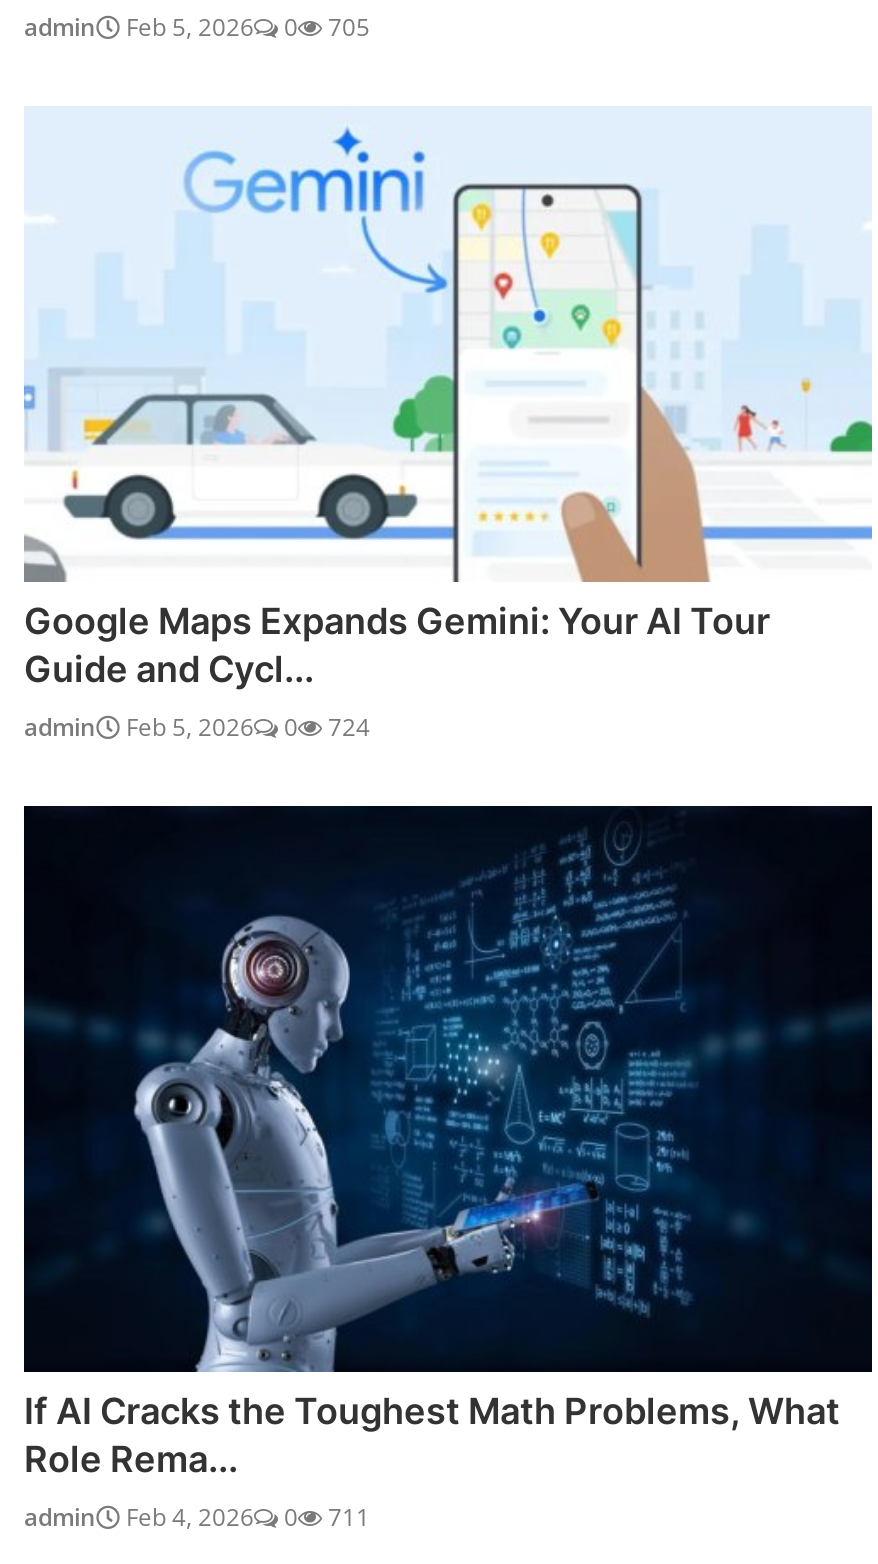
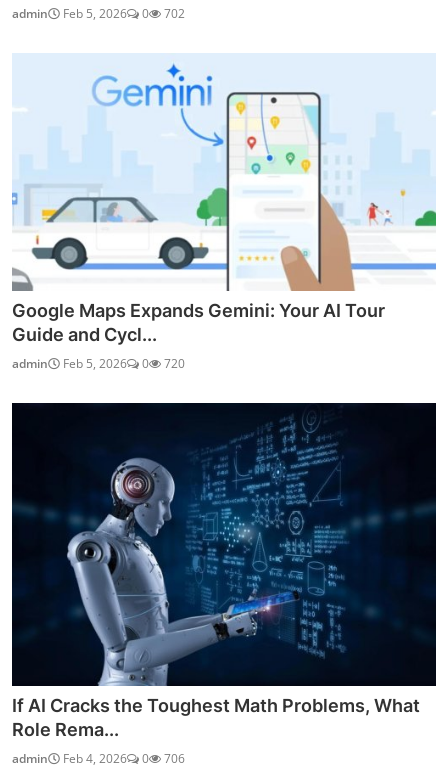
[24,10,370,44] admin Feb 5, 2026 0 705 -> [12,5,185,22] admin Feb 5, 2026 0 702
[24,711,370,745] admin Feb 5, 2026 0 724 -> [12,355,185,372] admin Feb 5, 2026 0 720
[24,1500,370,1534] admin Feb 4, 2026 0 711 -> [12,750,185,767] admin Feb 4, 2026 0 706

